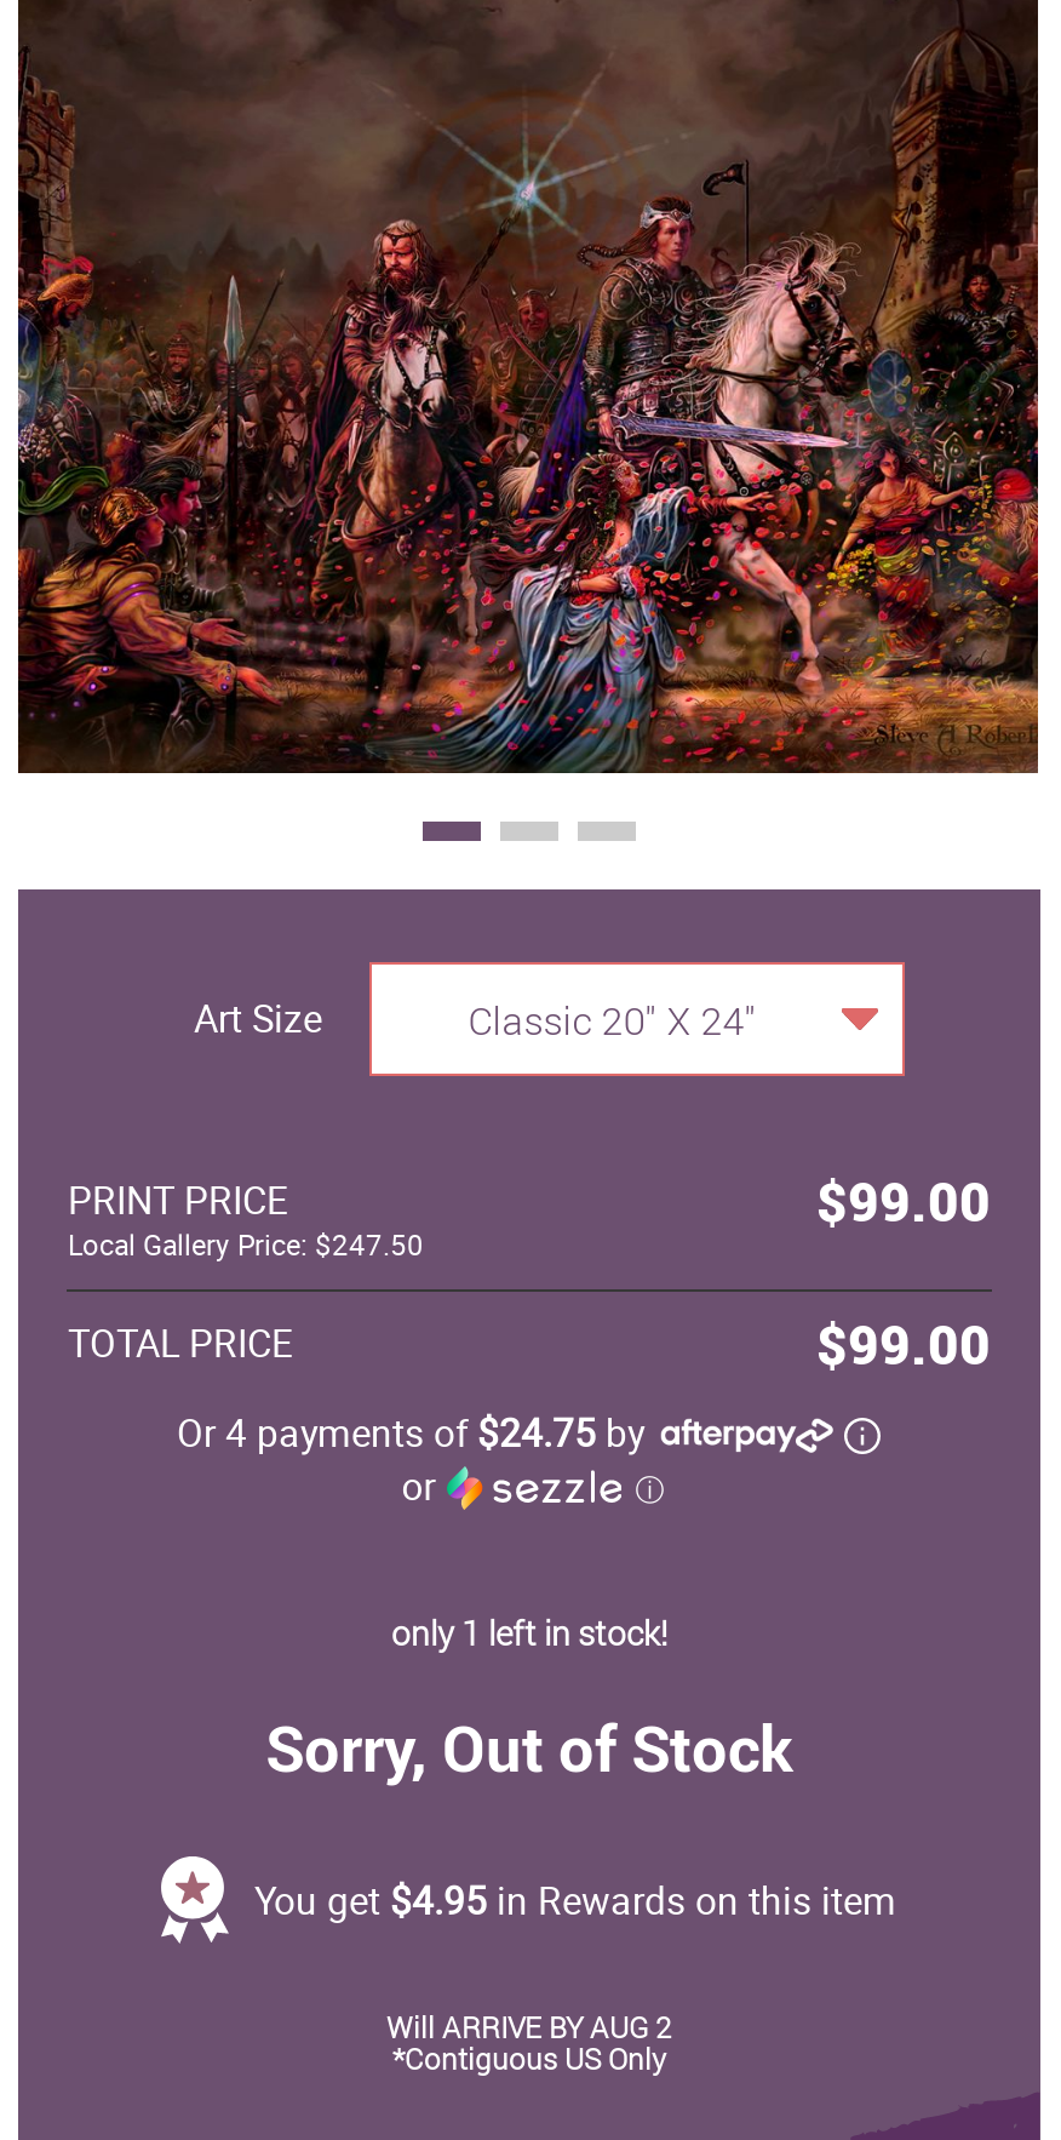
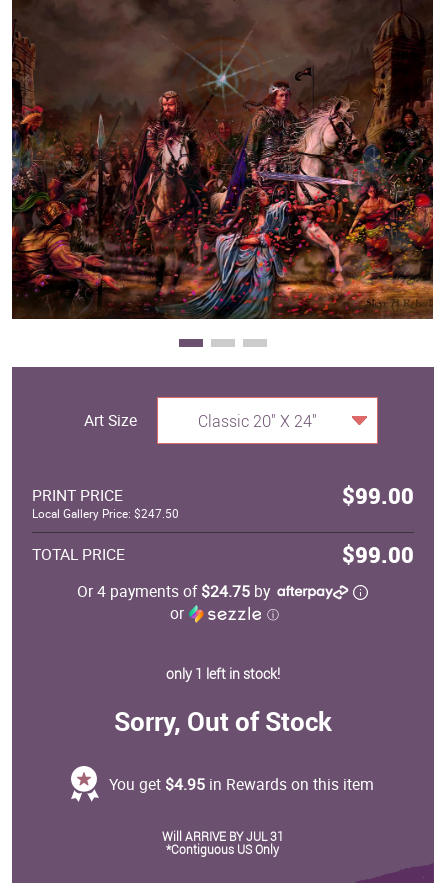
[386,2006,672,2045] Will ARRIVE BY AUG 2 -> [162,828,284,844] Will ARRIVE BY JUL 31

